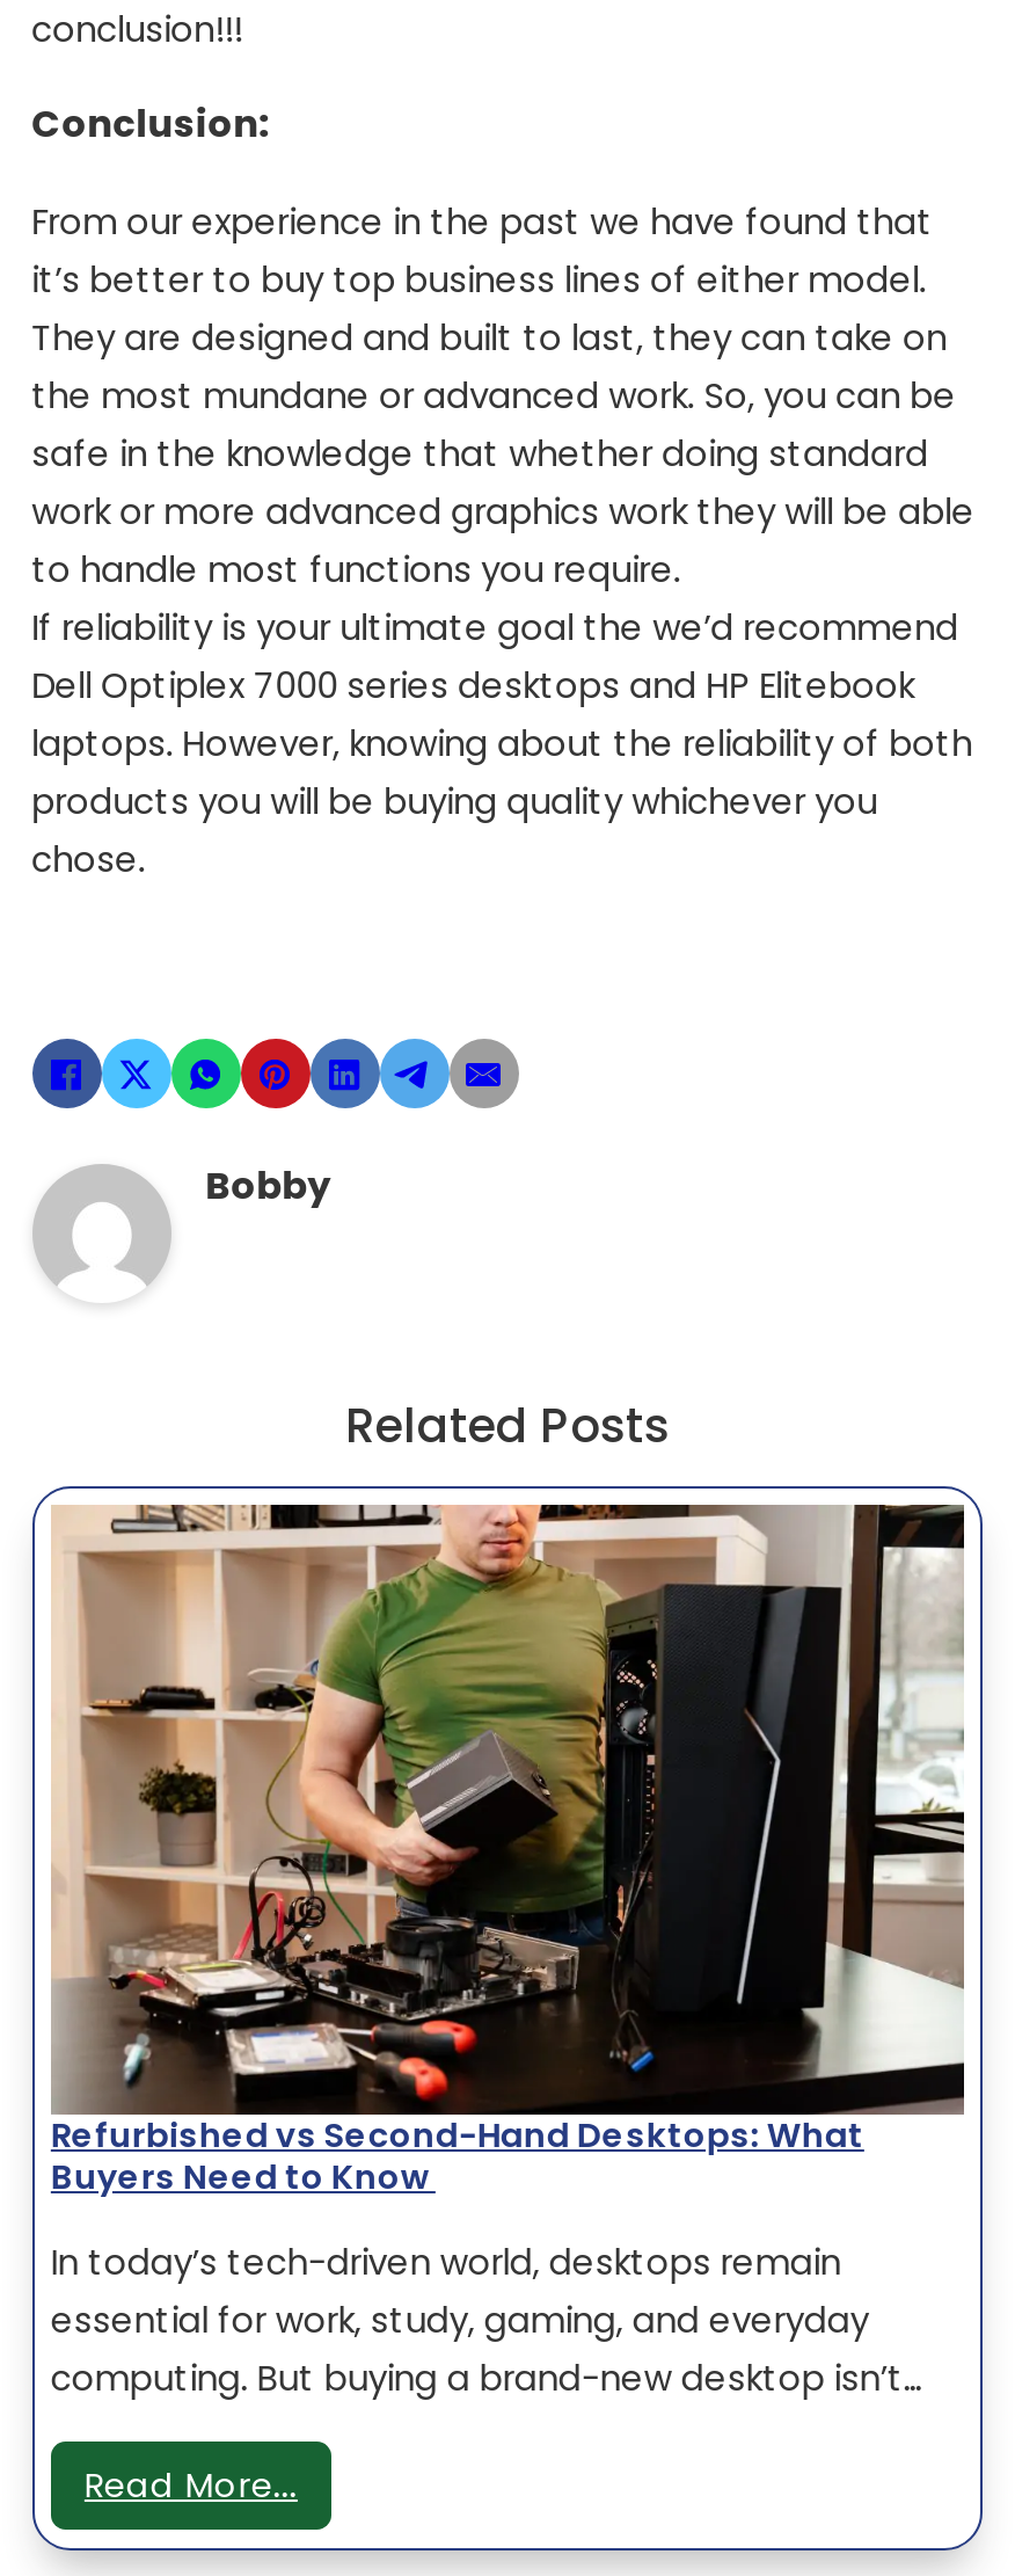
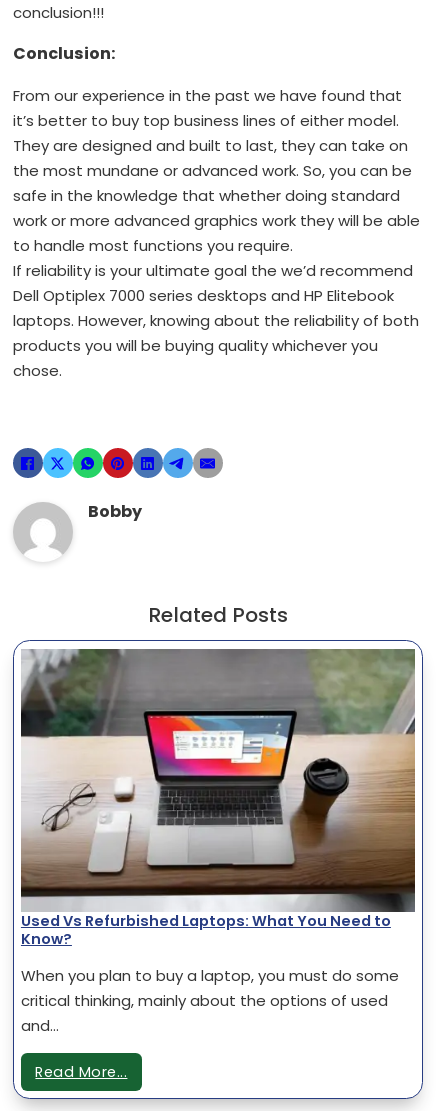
[51,1502,966,2200] [image] | Refurbished vs Second-Hand Desktops: What | Buyers Need to Know -> [20,648,416,948] [image] | Used Vs Refurbished Laptops: What You Need to | Know?
[51,2237,924,2401] In today’s tech-driven world, desktops remain | essential for work, study, gaming, and everyday | computing. But buying a brand-new desktop isn’t… -> [21,964,399,1035] When you plan to buy a laptop, you must do some | critical thinking, mainly about the options of used | and…

